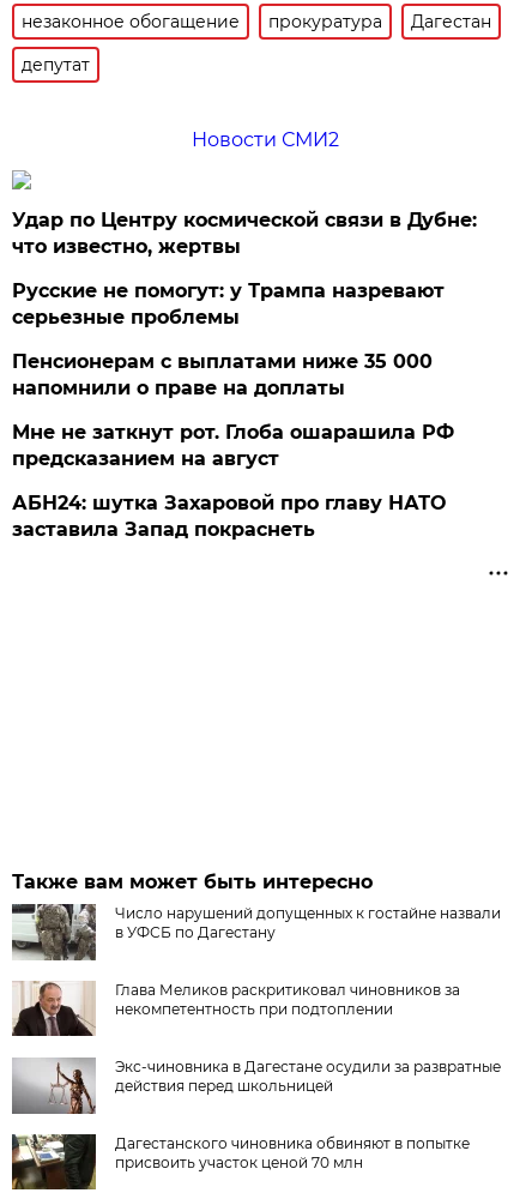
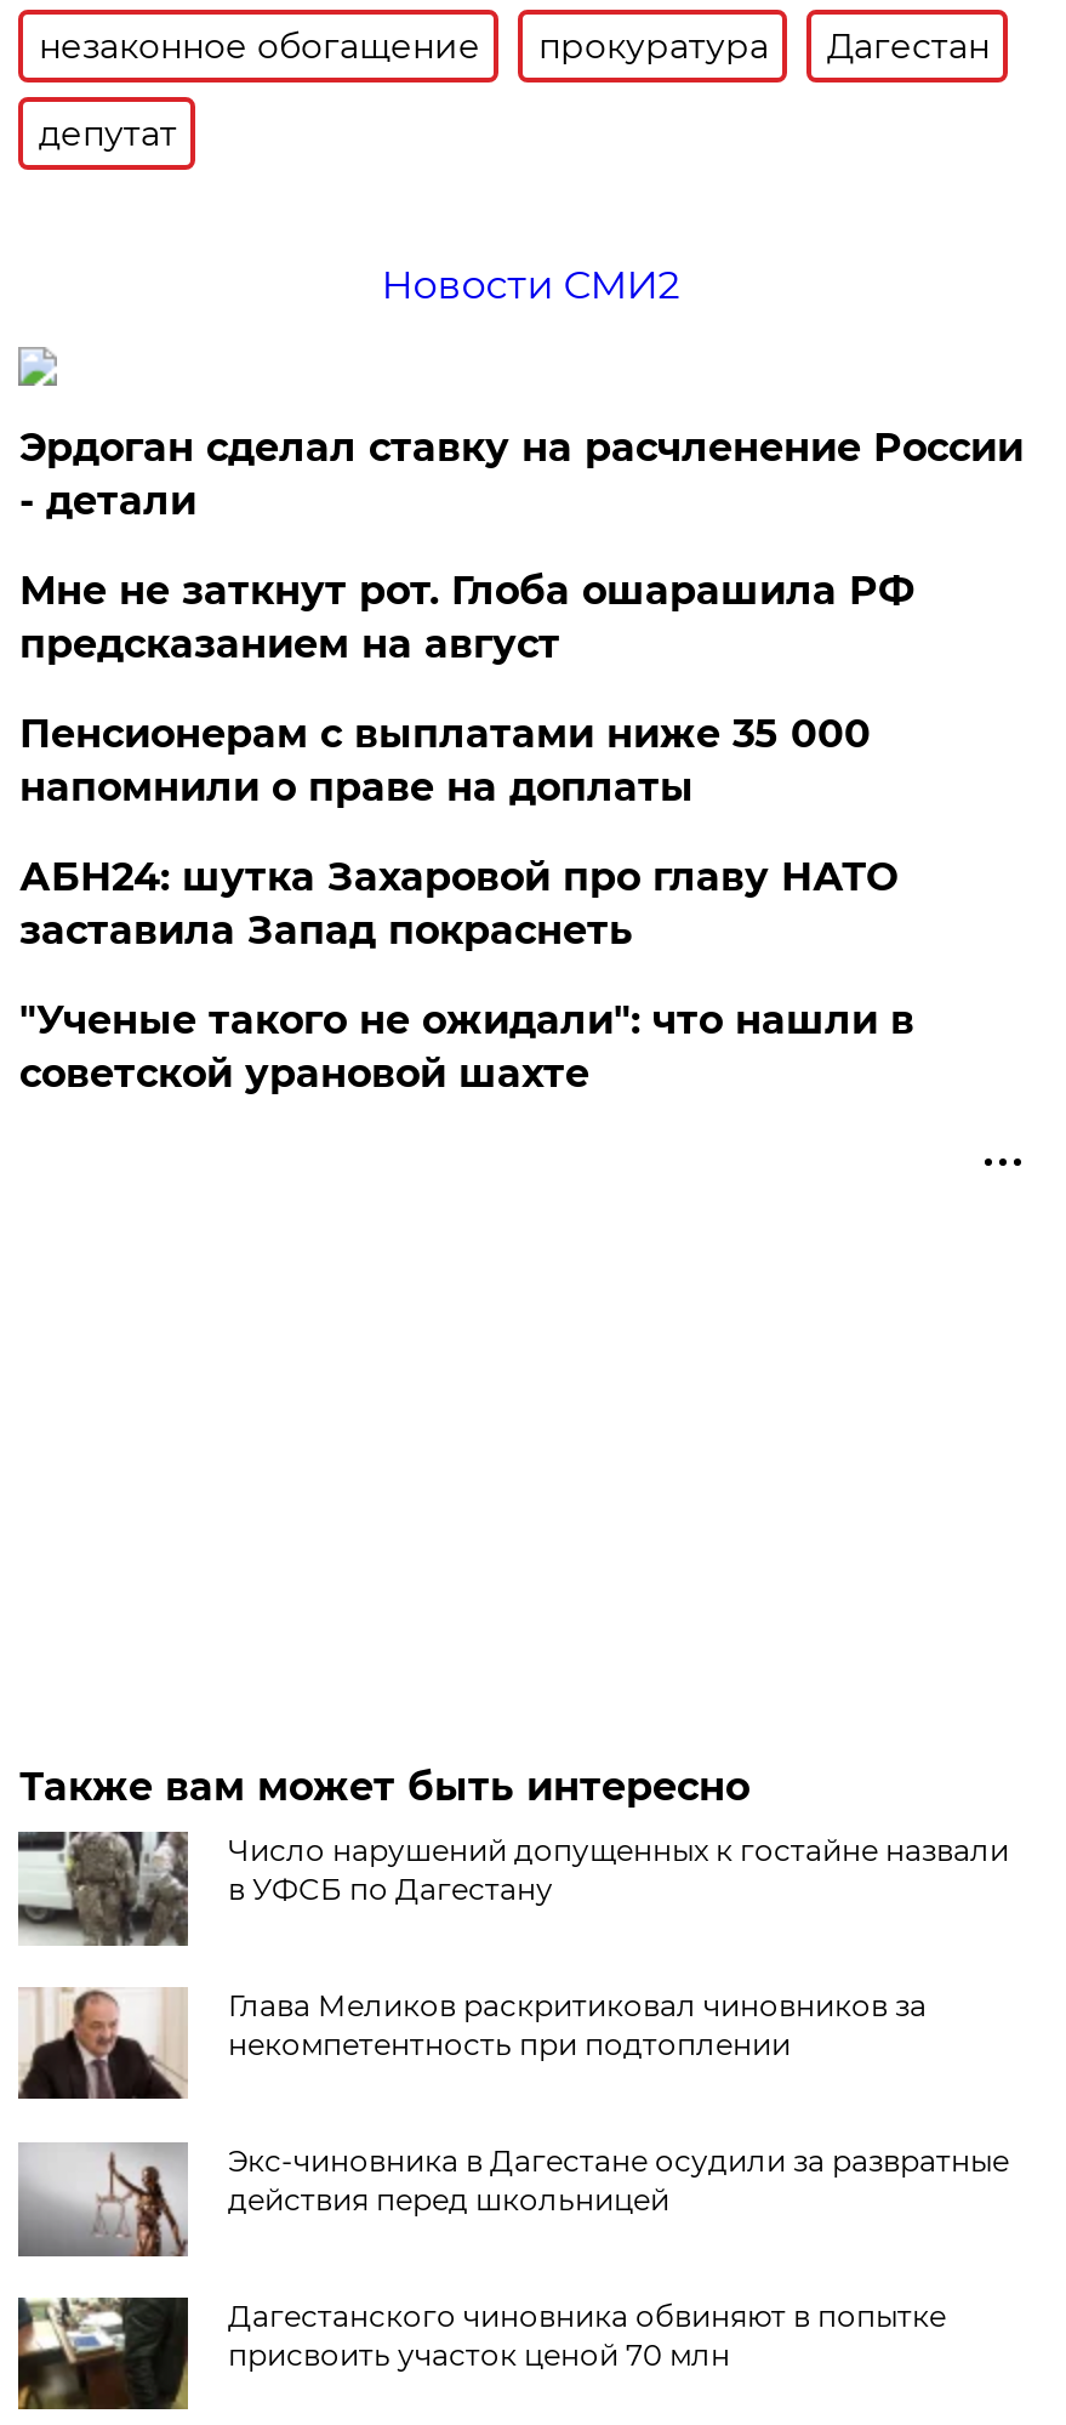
[12,209,477,258] Удар по Центру космической связи в Дубне: | что известно, жертвы -> [19,425,1023,524] Эрдоган сделал ставку на расчленение России | - детали
[12,279,445,329] Русские не помогут: у Трампа назревают | серьезные проблемы -> none
moved [12,421,455,470] -> [19,568,914,667]: Мне не заткнут рот. Глоба ошарашила РФ | предсказанием на август
moved [12,492,446,541] -> [19,854,897,954]: АБН24: шутка Захаровой про главу НАТО | заставила Запад покраснеть
none -> [19,997,914,1097] "Ученые такого не ожидали": что нашли в | советской урановой шахте

